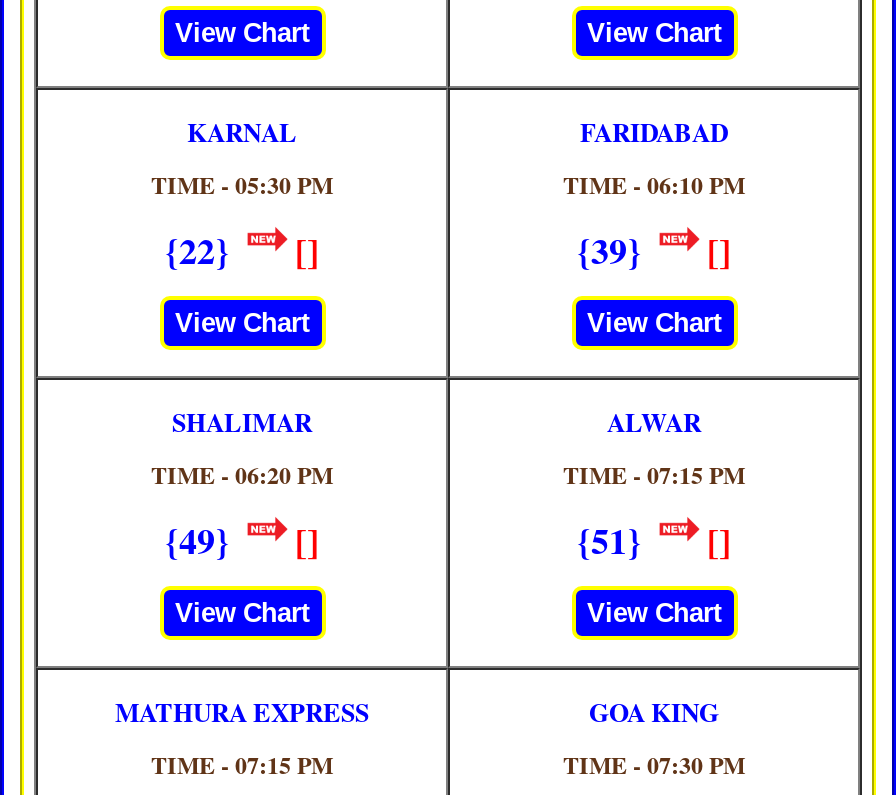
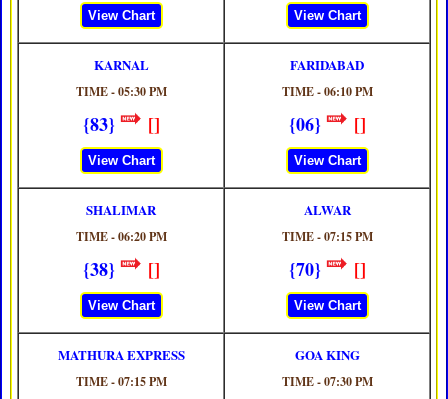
[165,225,229,277] {22} -> [82,111,114,137] {83}
[577,225,641,277] {39} -> [288,111,320,137] {06}
[165,515,229,567] {49} -> [82,256,114,282] {38}
[577,515,641,567] {51} -> [288,256,320,282] {70}

